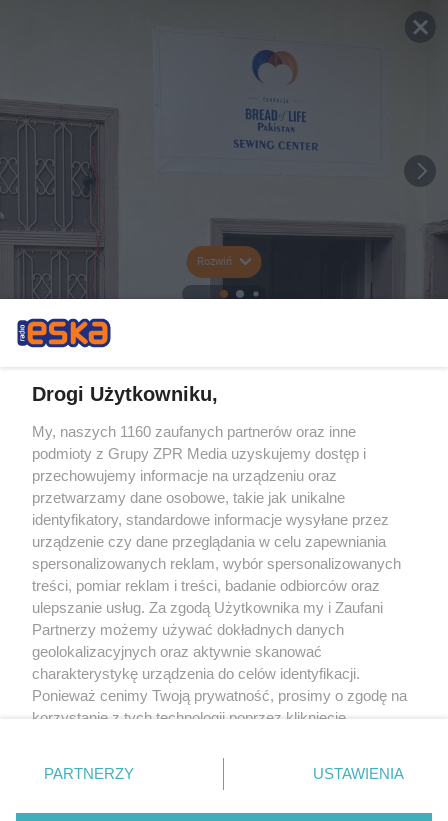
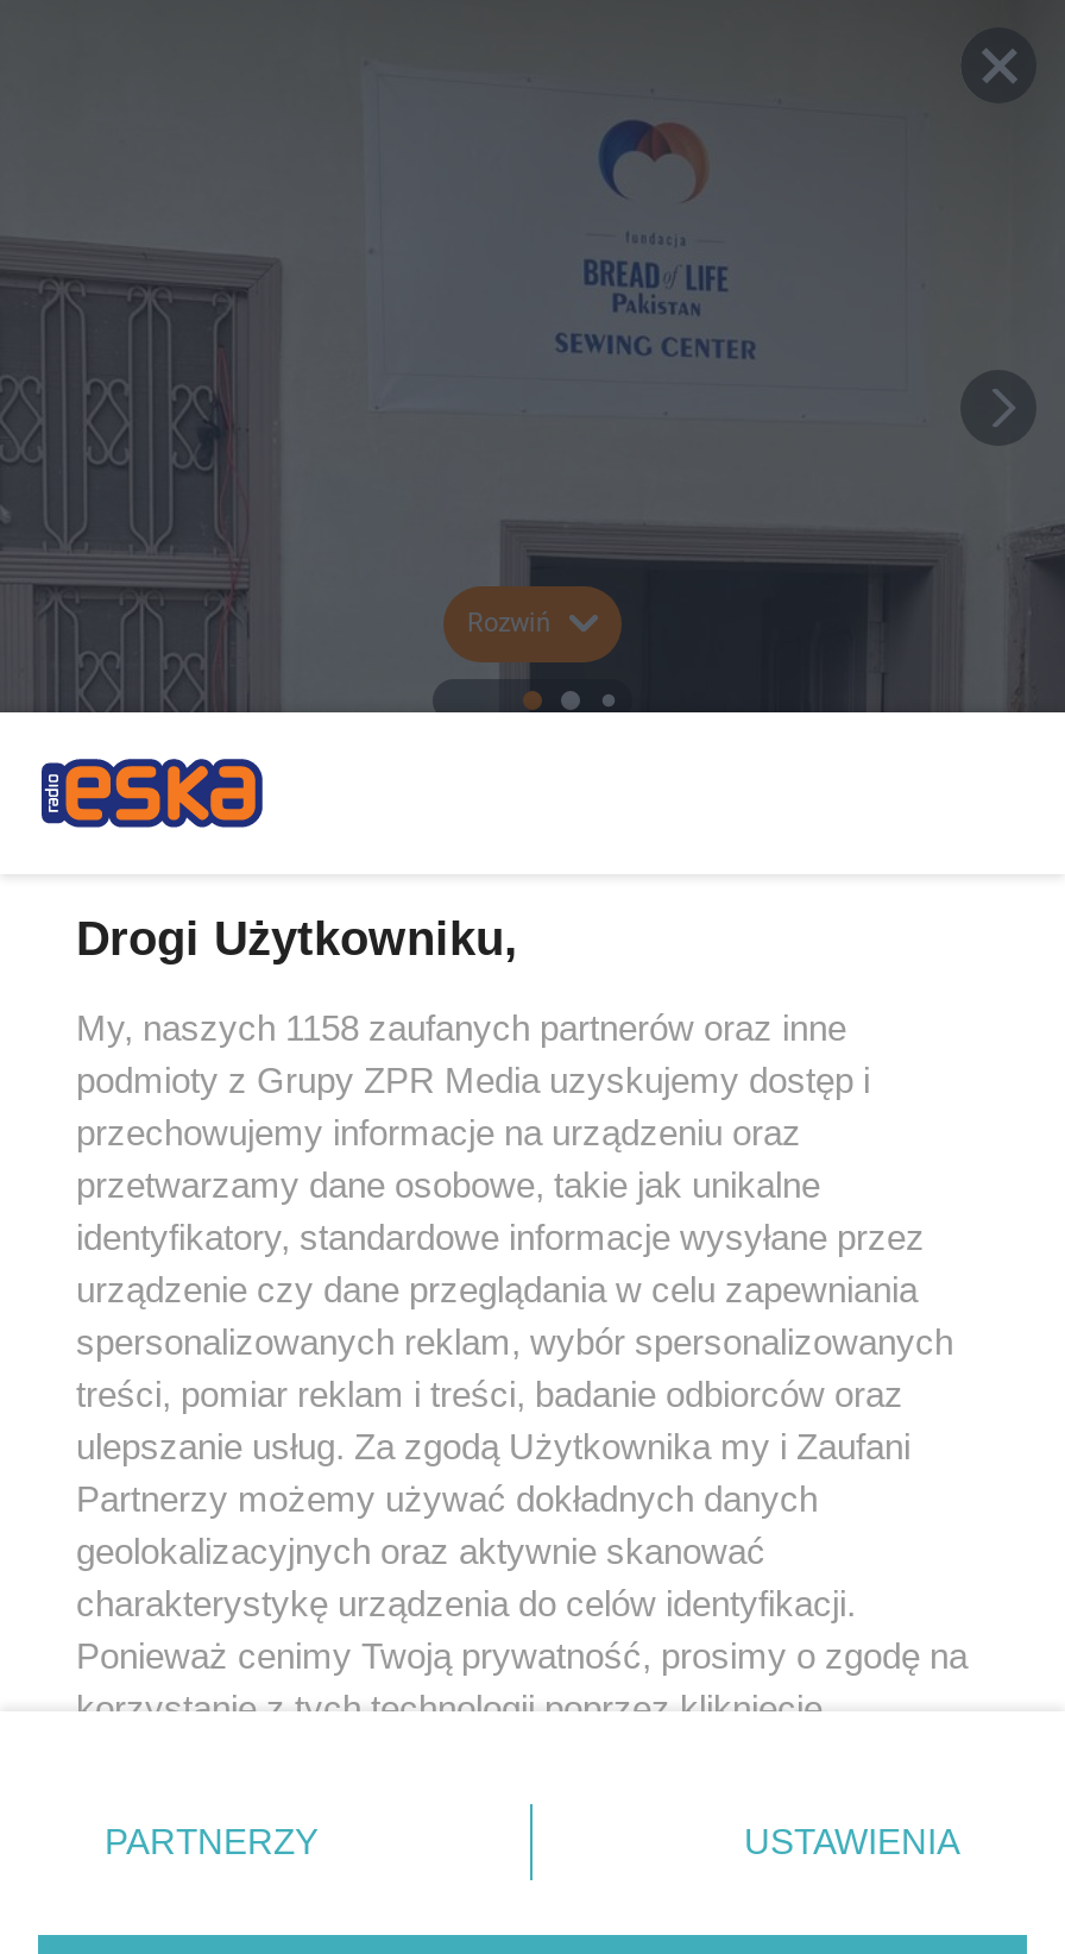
[32,423,356,440] My, naszych 1160 zaufanych partnerów oraz inne -> [76,1007,846,1048] My, naszych 1158 zaufanych partnerów oraz inne

